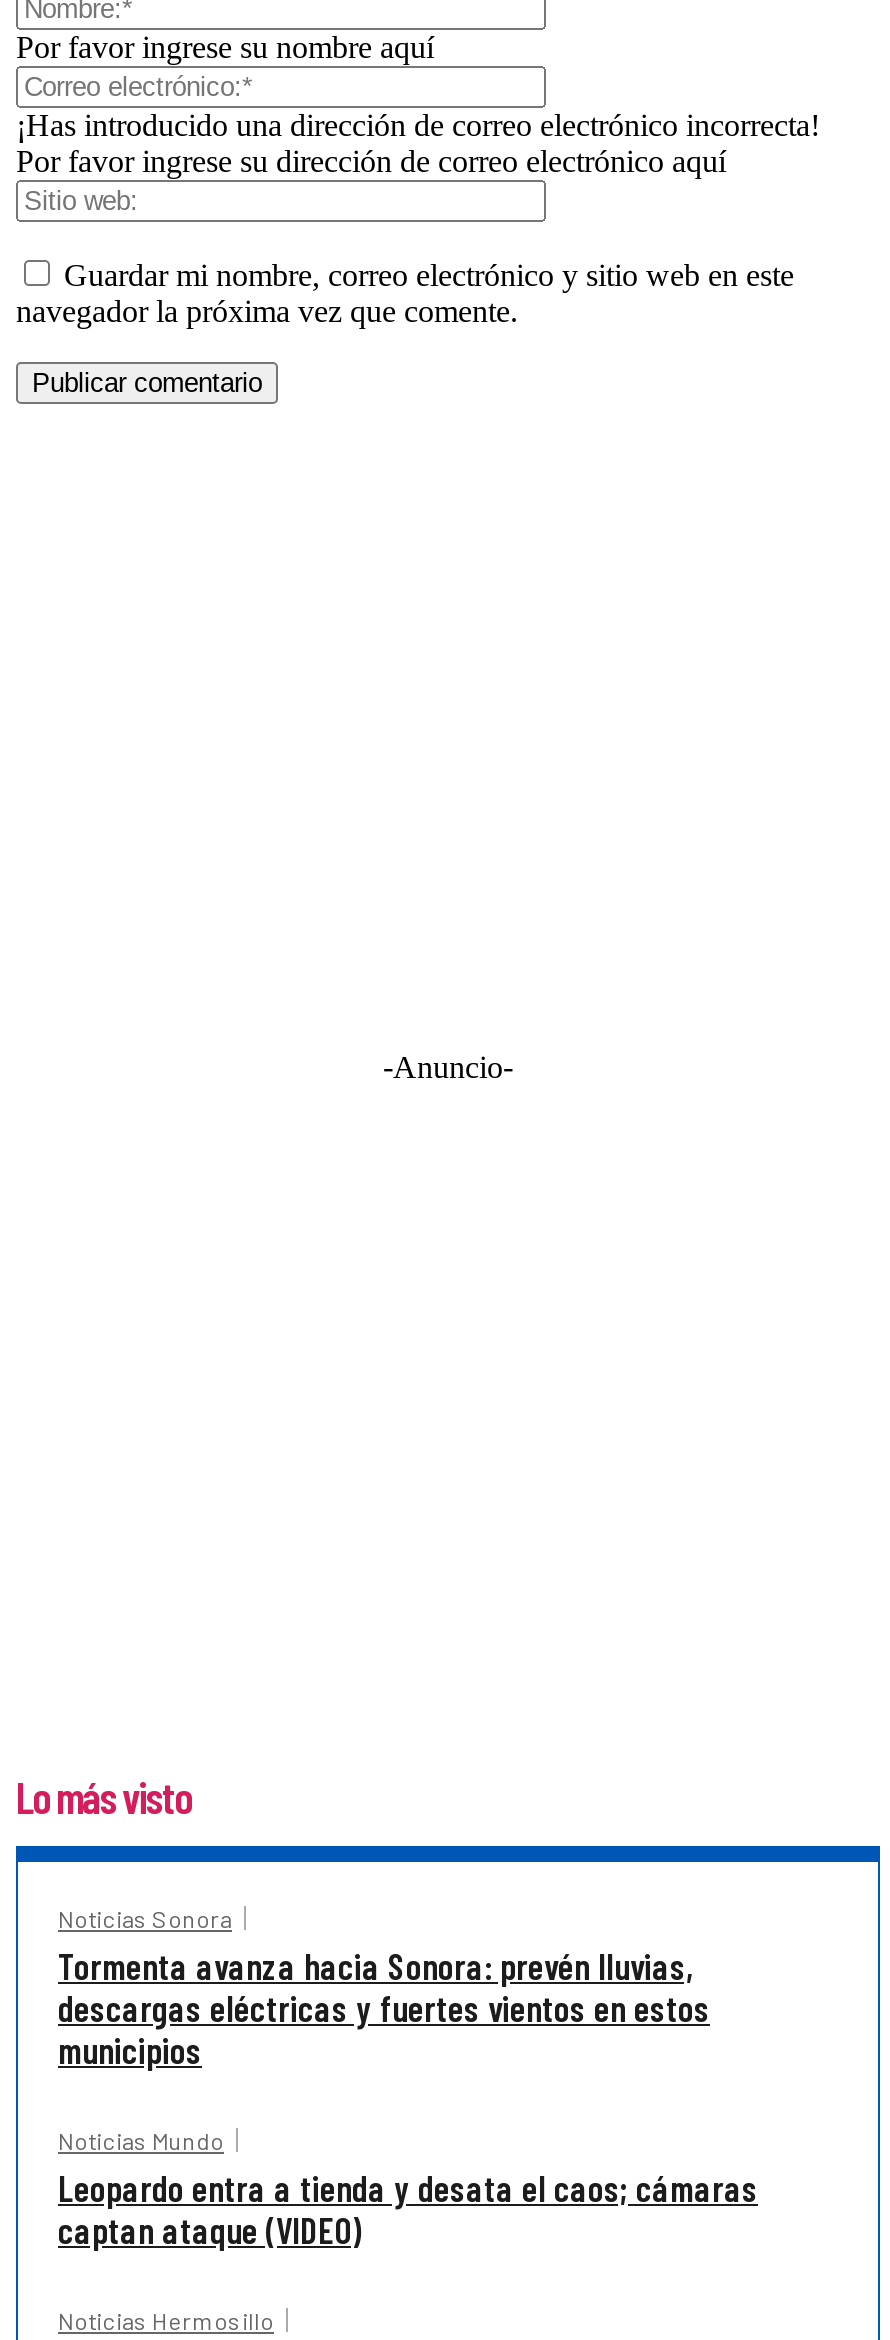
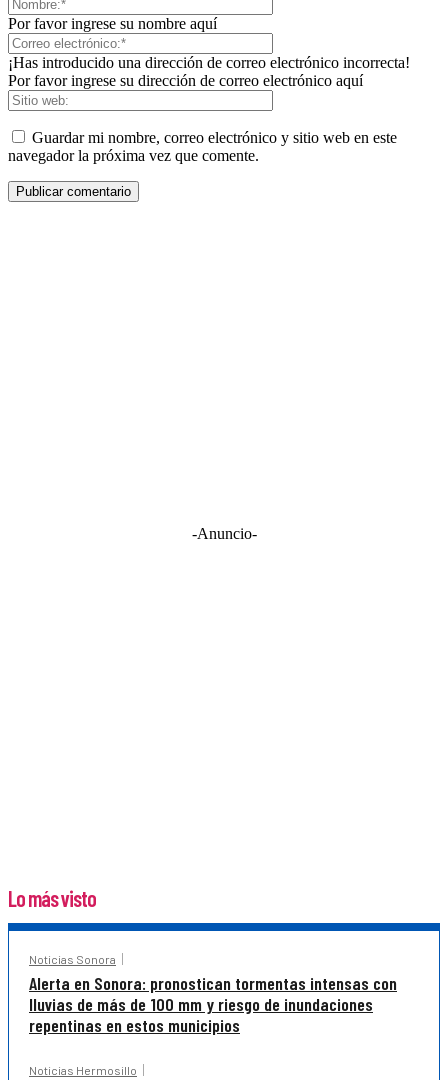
[58,1943,758,2251] Tormenta avanza hacia Sonora: prevén lluvias, | descargas eléctricas y fuertes vientos en estos | municipios | Noticias Mundo | Leopardo entra a tienda y desata el caos; cámaras | captan ataque (VIDEO) -> [29,971,397,1035] Alerta en Sonora: pronostican tormentas intensas con | lluvias de más de 100 mm y riesgo de inundaciones | repentinas en estos municipios

